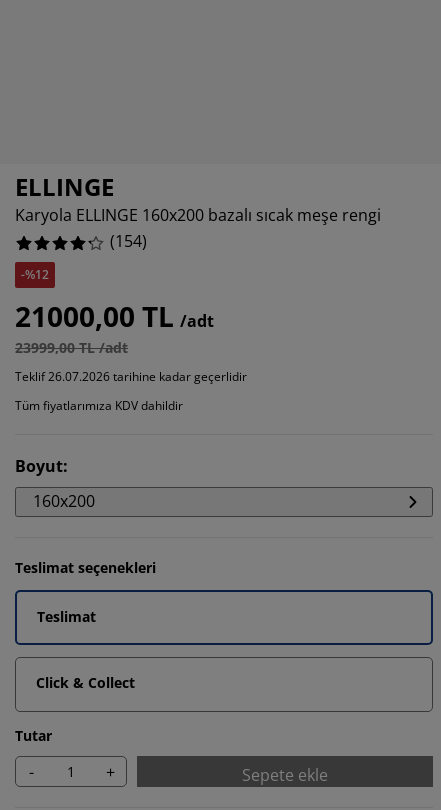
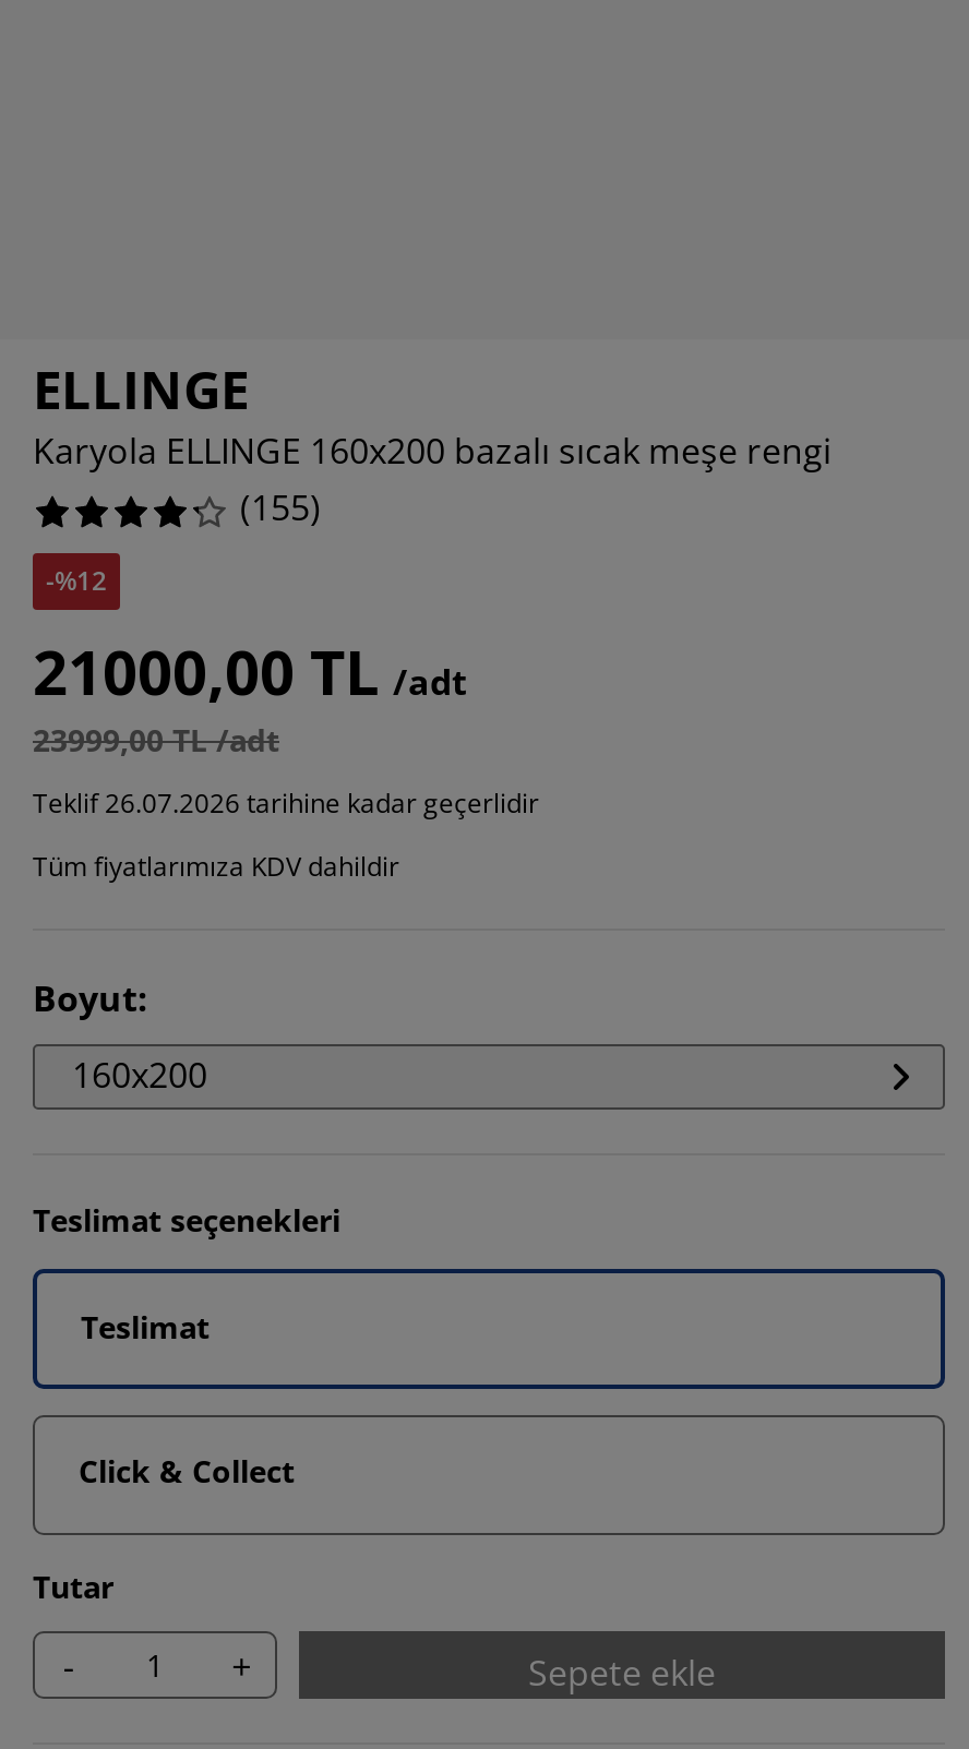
[110,230,147,252] (154) -> [240,483,321,531] (155)

